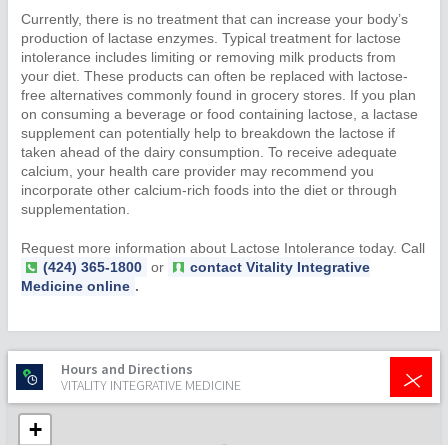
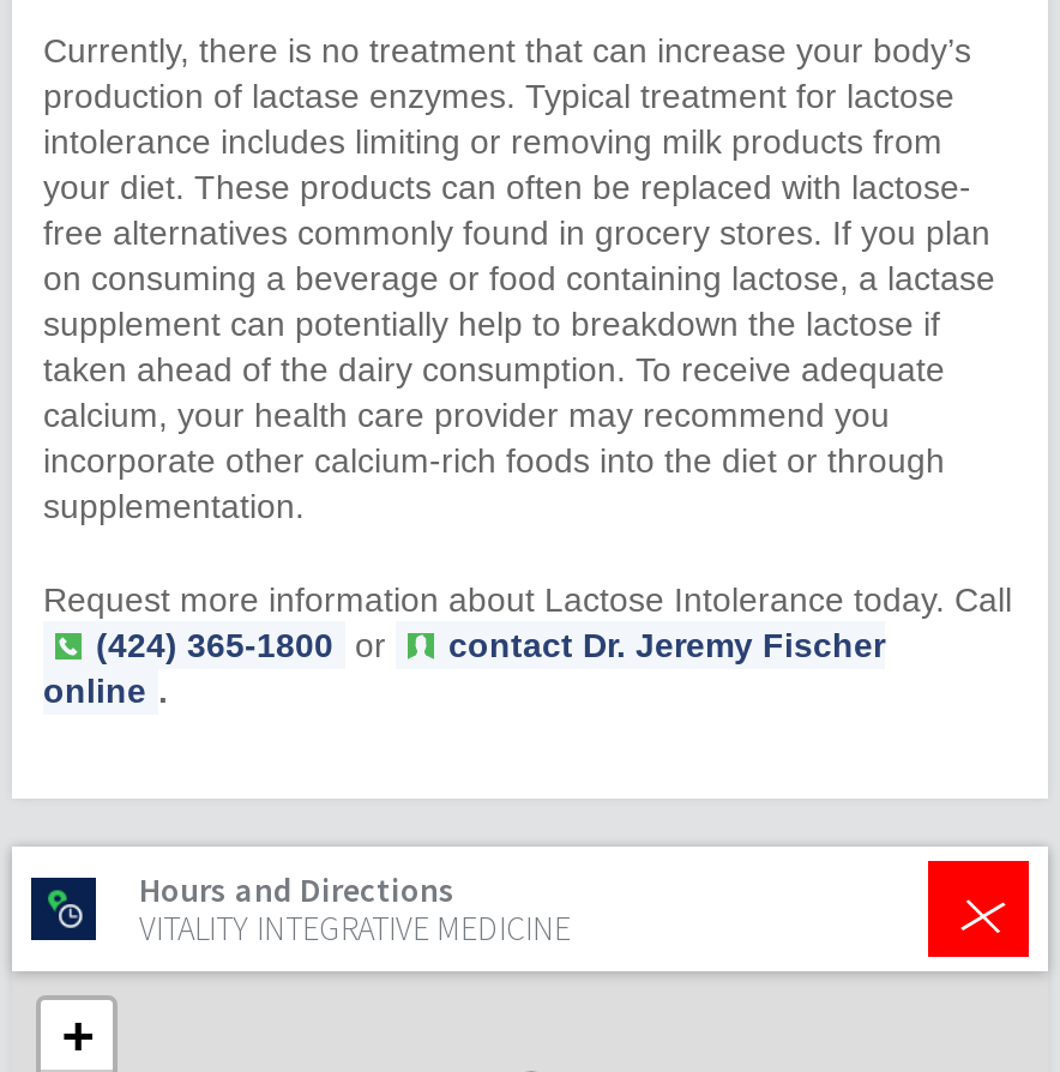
[21,259,370,294] contact Vitality Integrative | Medicine online . -> [43,626,885,710] contact Dr. Jeremy Fischer | online .

